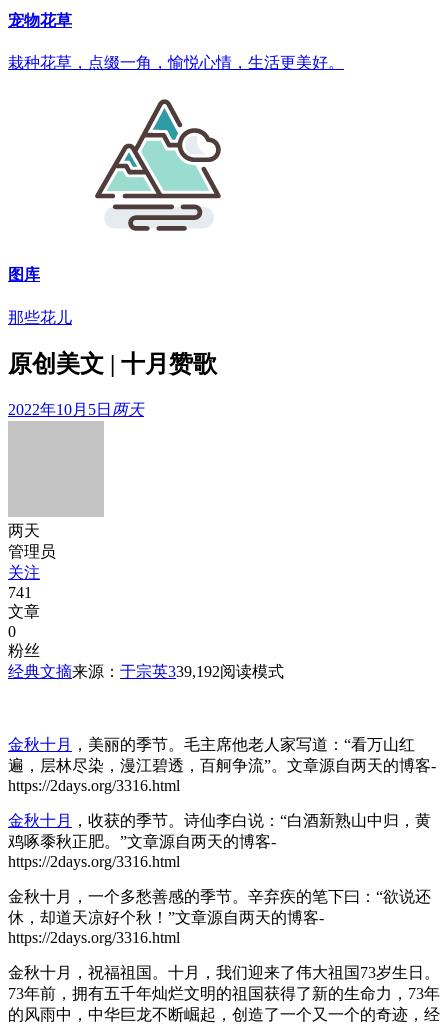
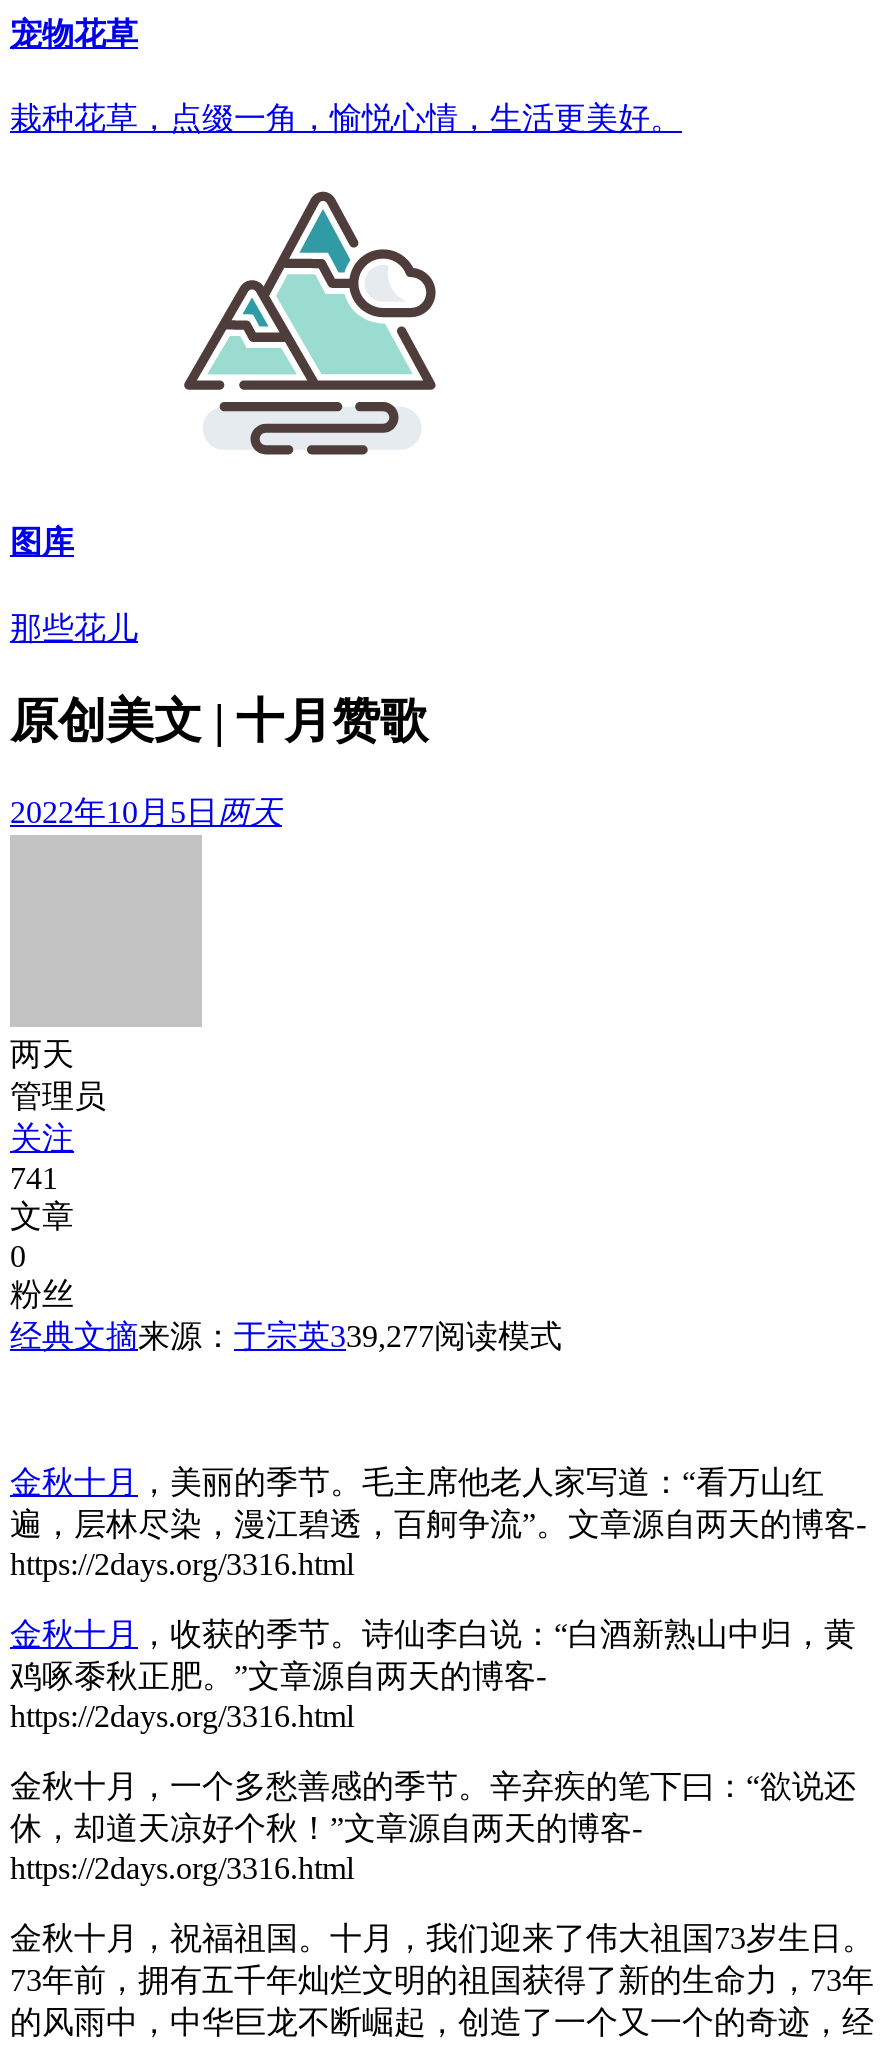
[8,663,284,680] 经典文摘来源：于宗英339,192阅读模式 -> [10,1320,562,1354] 经典文摘来源：于宗英339,277阅读模式

